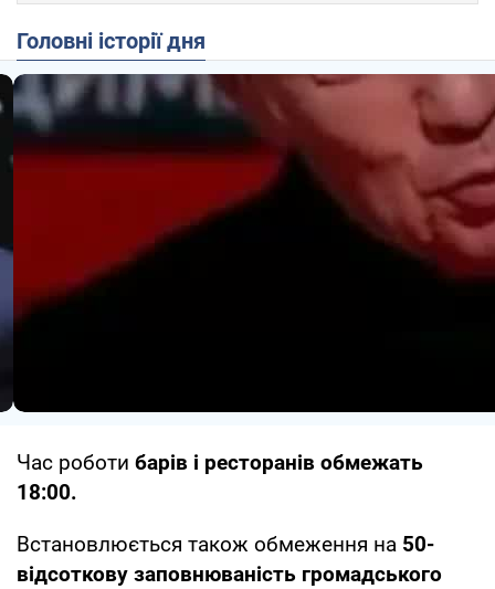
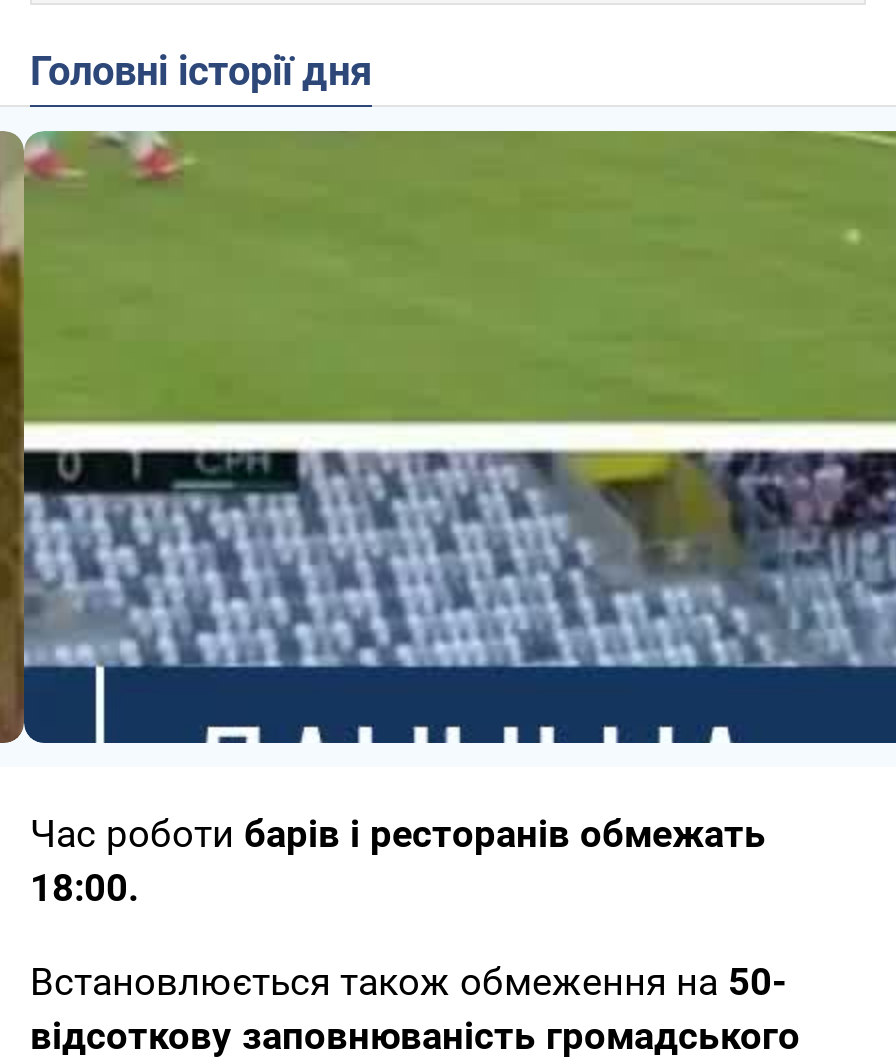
[3,73,492,413] [image] -> [6,129,890,745] [image]

